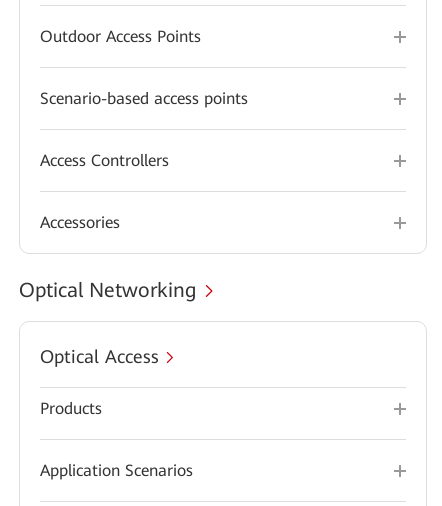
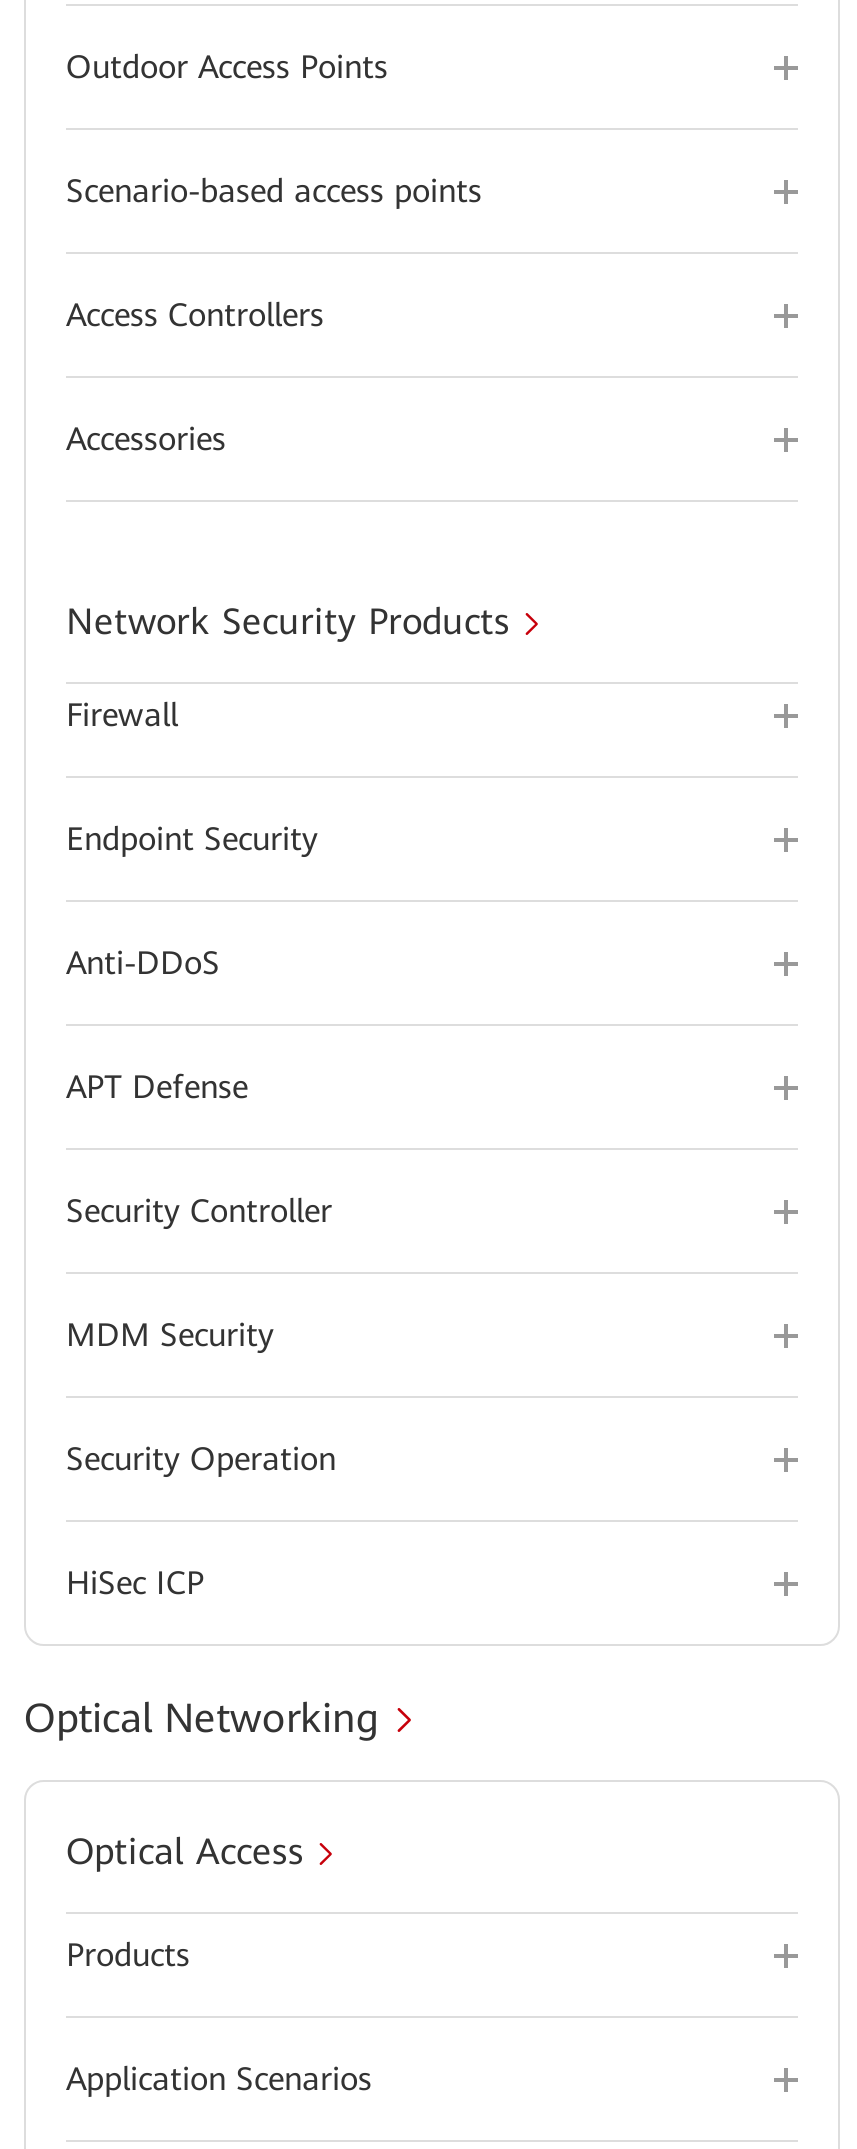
none -> [66,600,510,1602] Network Security Products | Firewall | Endpoint Security | Anti-DDoS | APT Defense | Security Controller | MDM Security | Security Operation | HiSec ICP

